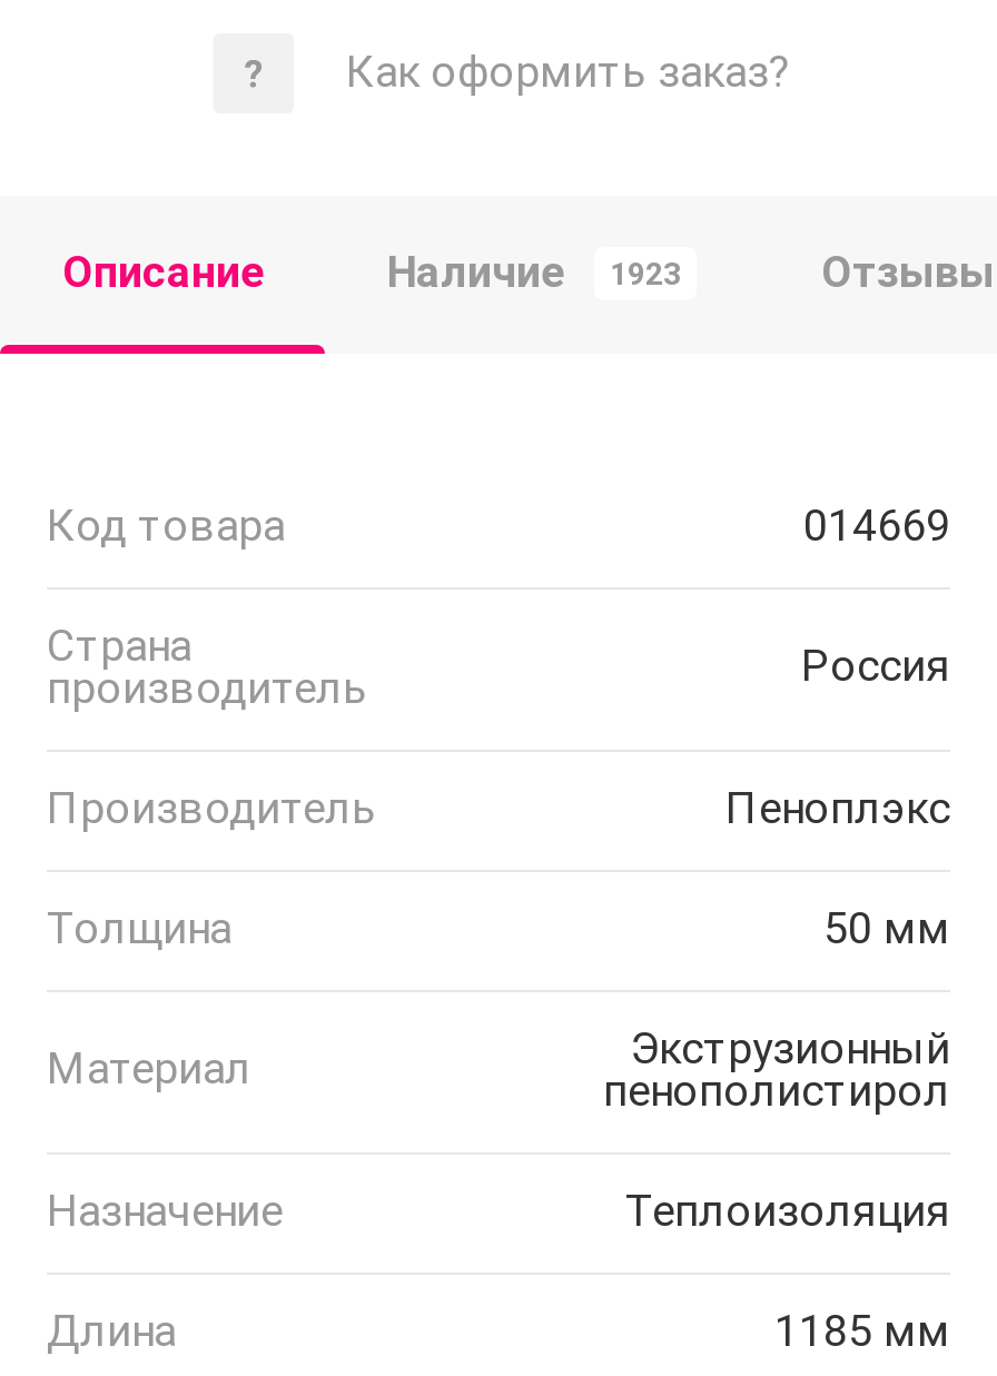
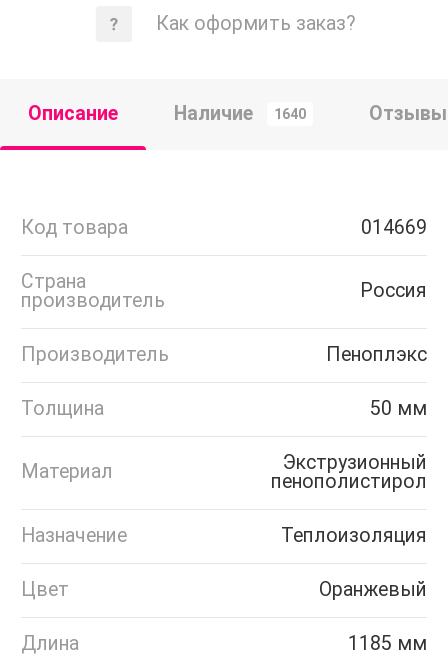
[387,247,681,299] Наличие 1923 -> [174,102,306,125] Наличие 1640
none -> [21,578,427,601] Цвет | Оранжевый

